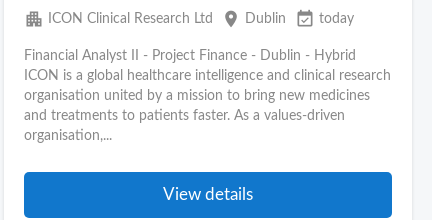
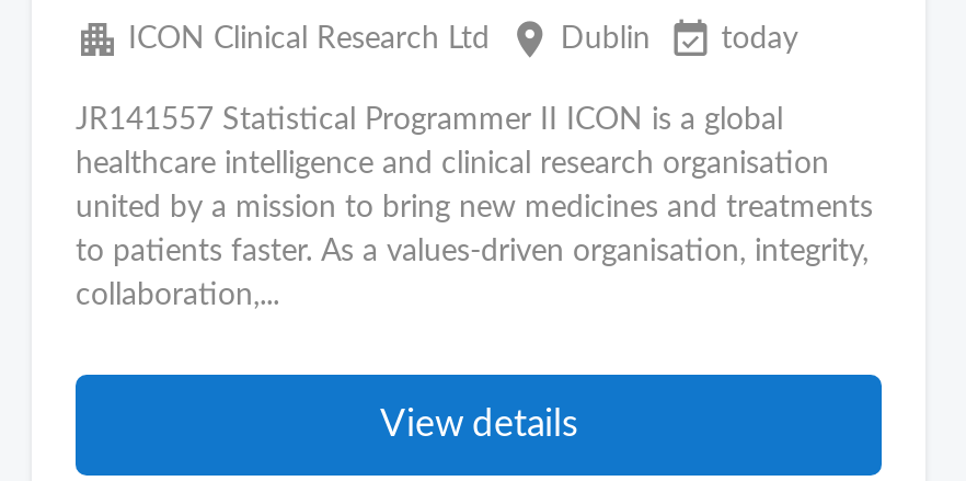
[24,49,391,143] Financial Analyst II - Project Finance - Dublin - Hybrid | ICON is a global healthcare intelligence and clinical research | organisation united by a mission to bring new medicines | and treatments to patients faster. As a values-driven | organisation,... -> [76,105,873,311] JR141557 Statistical Programmer II ICON is a global | healthcare intelligence and clinical research organisation | united by a mission to bring new medicines and treatments | to patients faster. As a values-driven organisation, integrity, | collaboration,...

